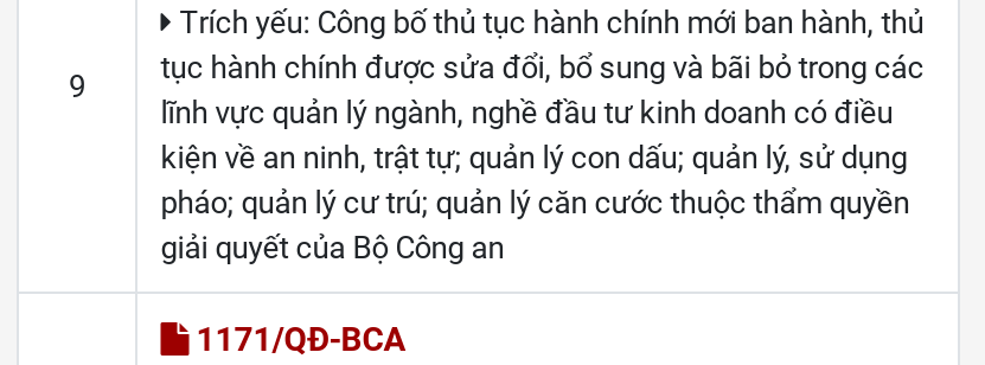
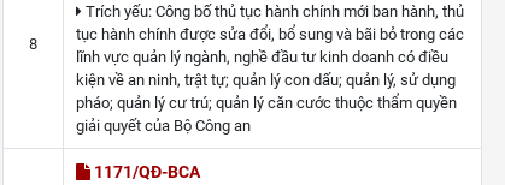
[69,69,85,105] 9 -> [29,35,37,53] 8

